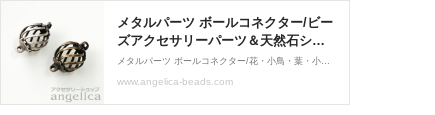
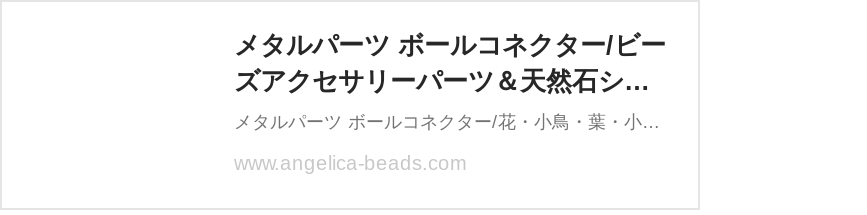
[14,21,101,102] [image] -> none

